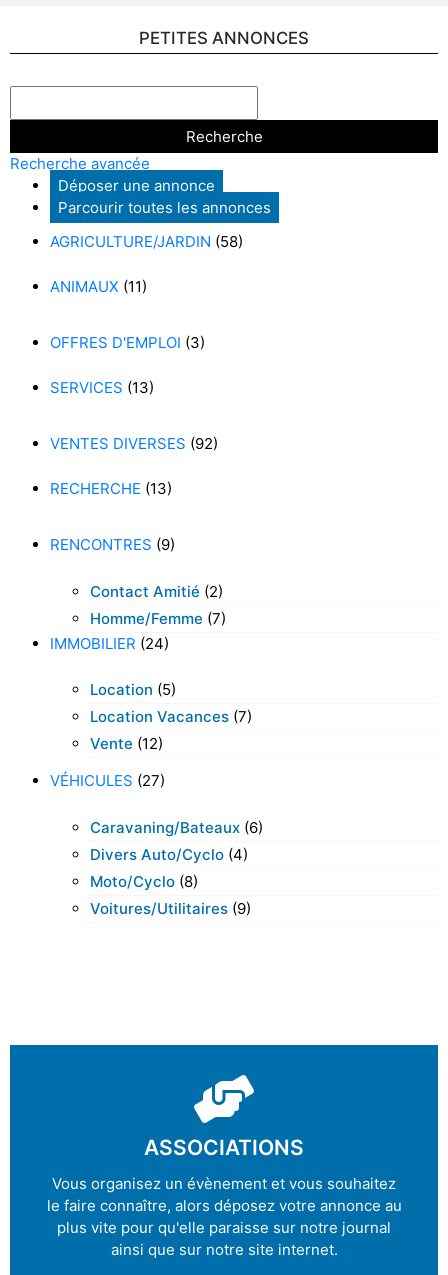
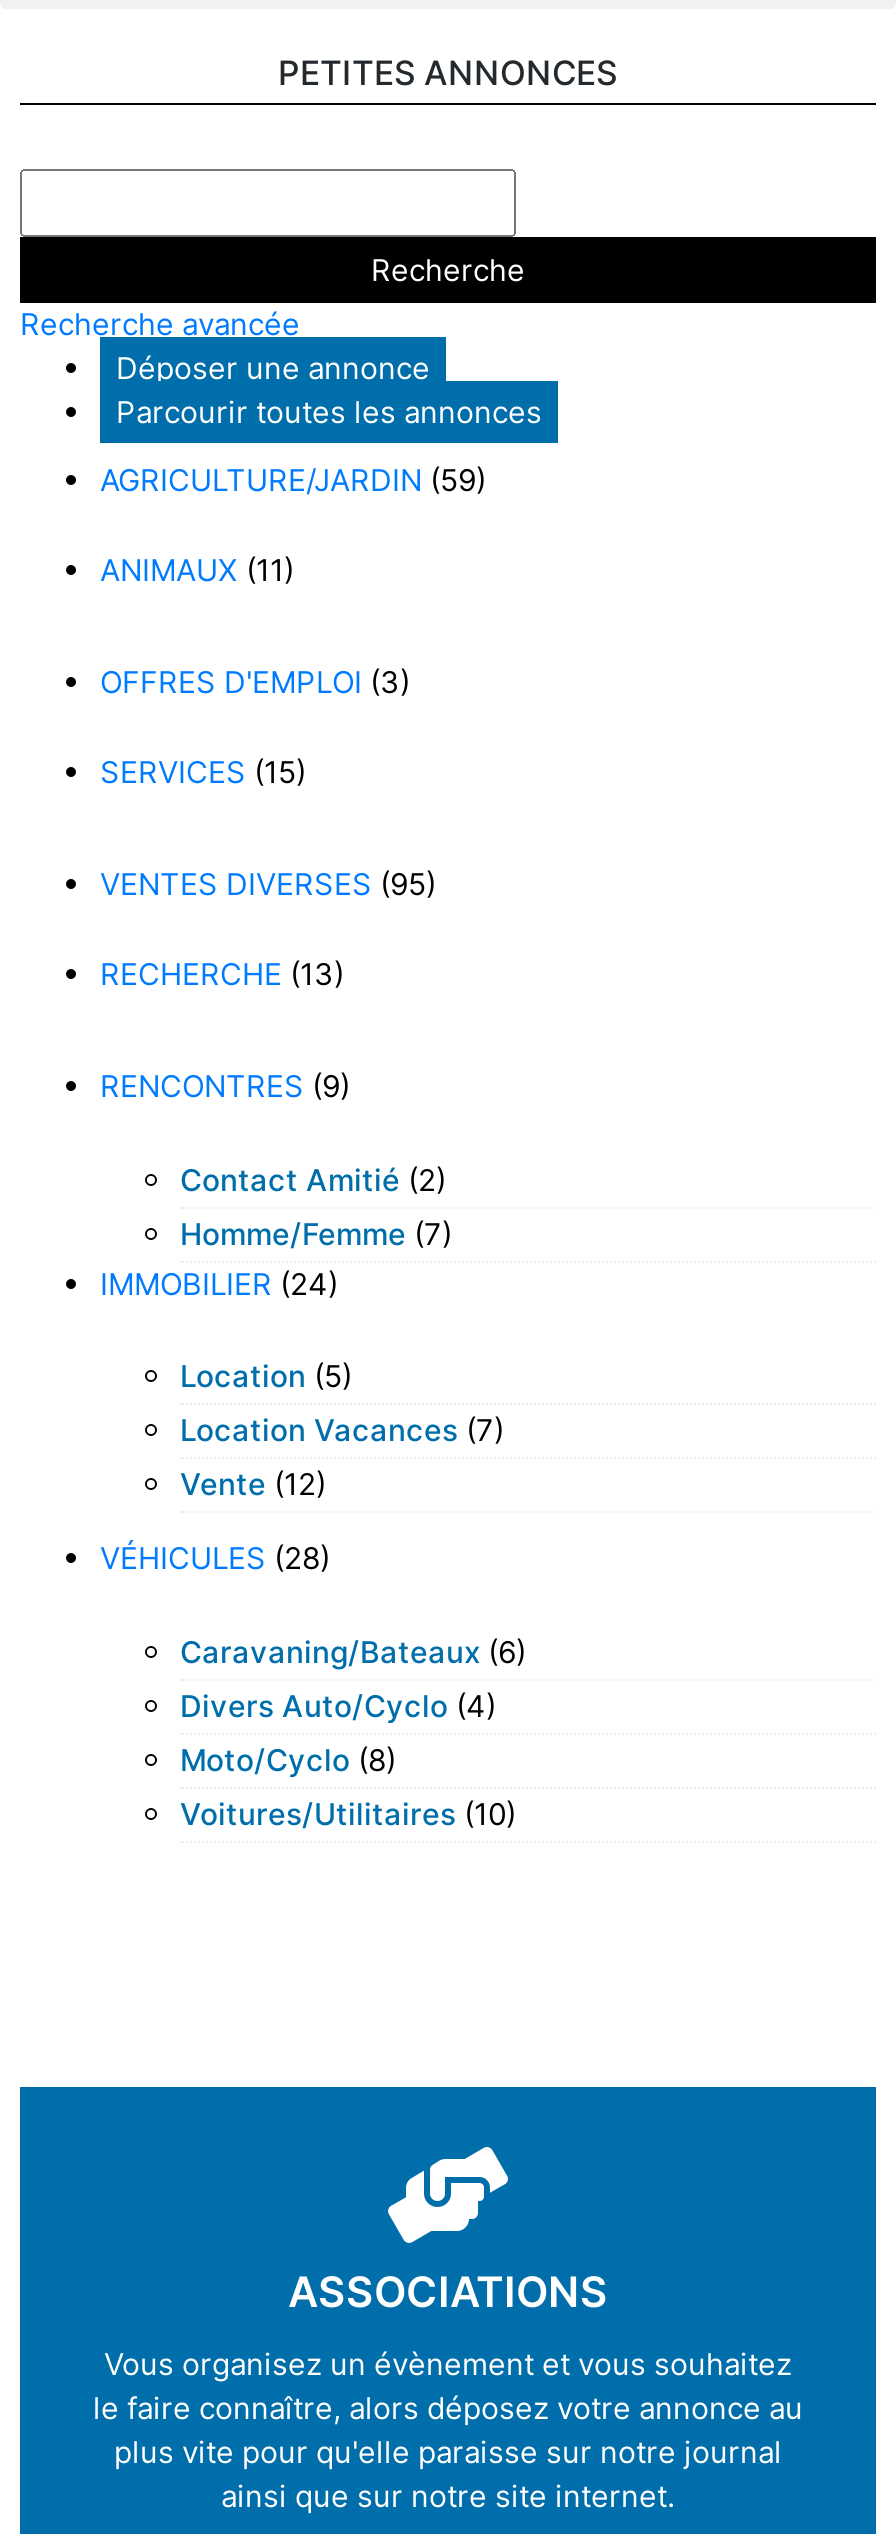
[50,232,243,251] AGRICULTURE/JARDIN (58) -> [100,461,486,499] AGRICULTURE/JARDIN (59)
[50,377,154,396] SERVICES (13) -> [100,752,306,790] SERVICES (15)
[50,434,218,453] VENTES DIVERSES (92) -> [100,865,436,903] VENTES DIVERSES (95)
[50,771,165,790] VÉHICULES (27) -> [100,1539,330,1577] VÉHICULES (28)
[90,898,251,917] Voitures/utilitaires (9) -> [180,1794,516,1832] Voitures/utilitaires (10)

